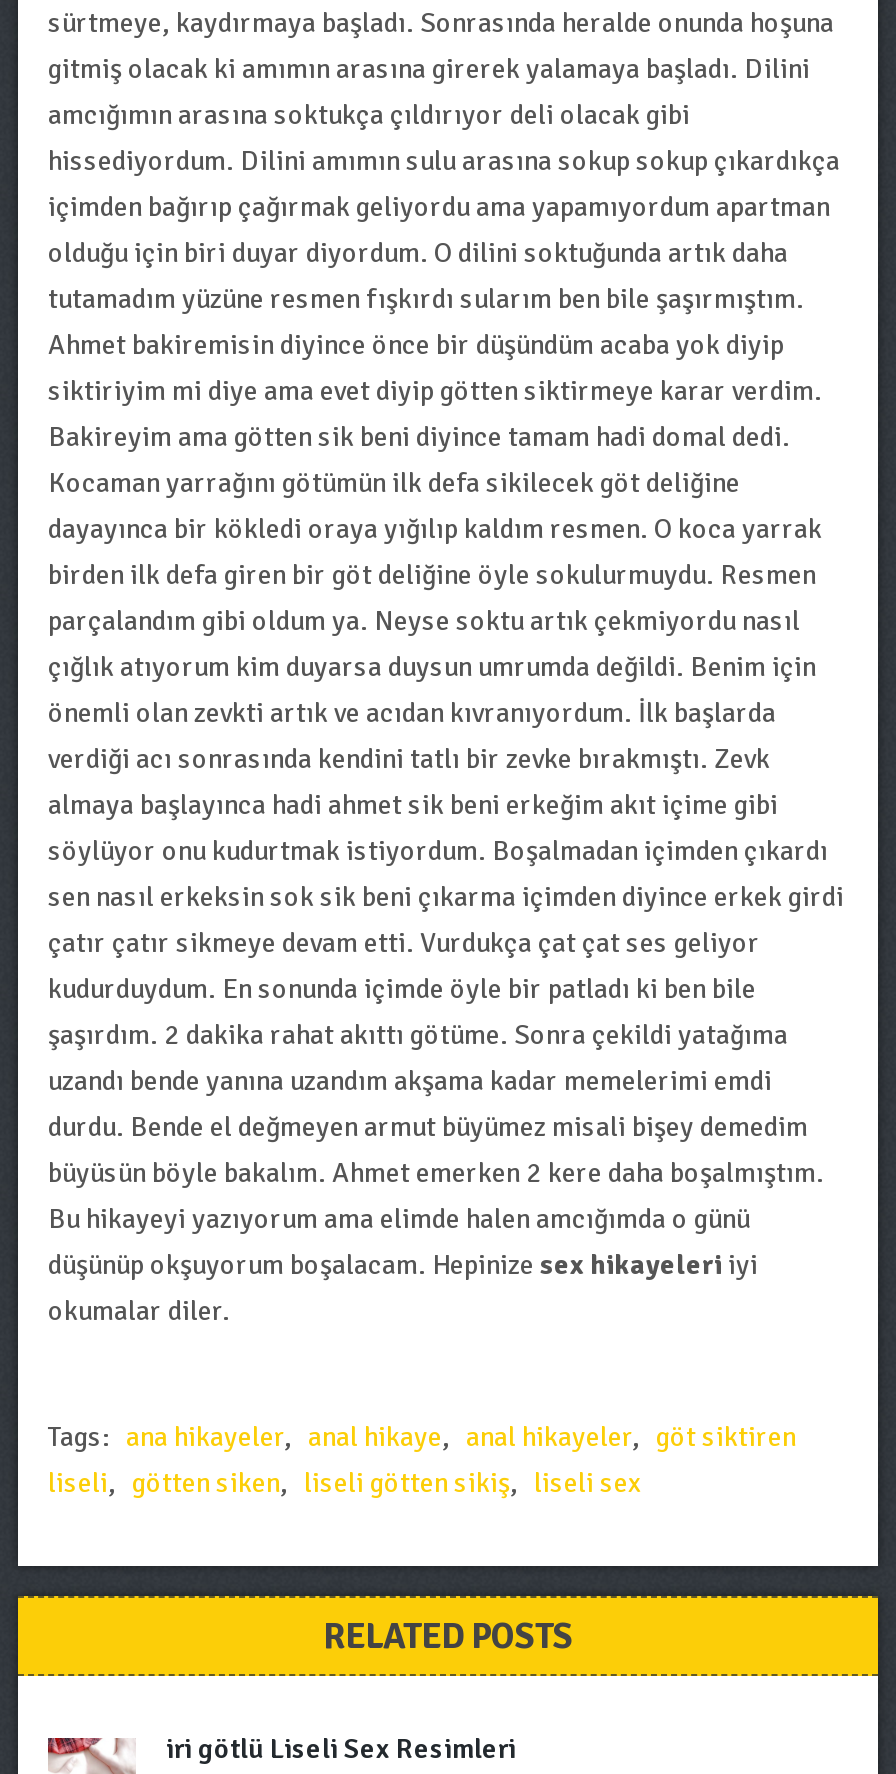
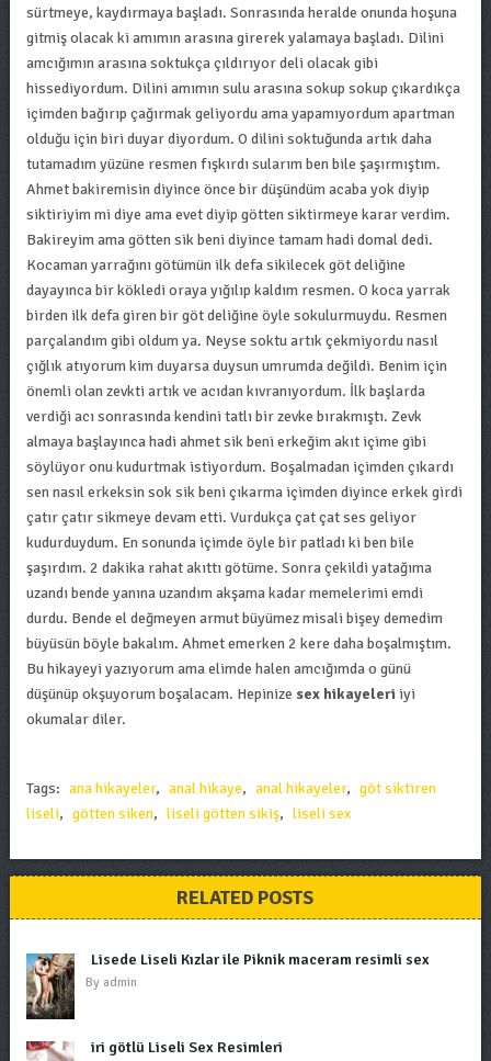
none -> [25,950,430,1020] [image] | Lisede Liseli Kızlar ile Piknik maceram resimli sex | By admin

